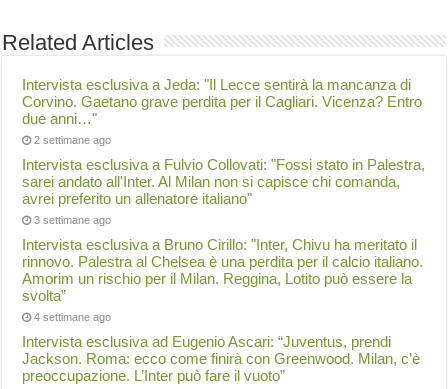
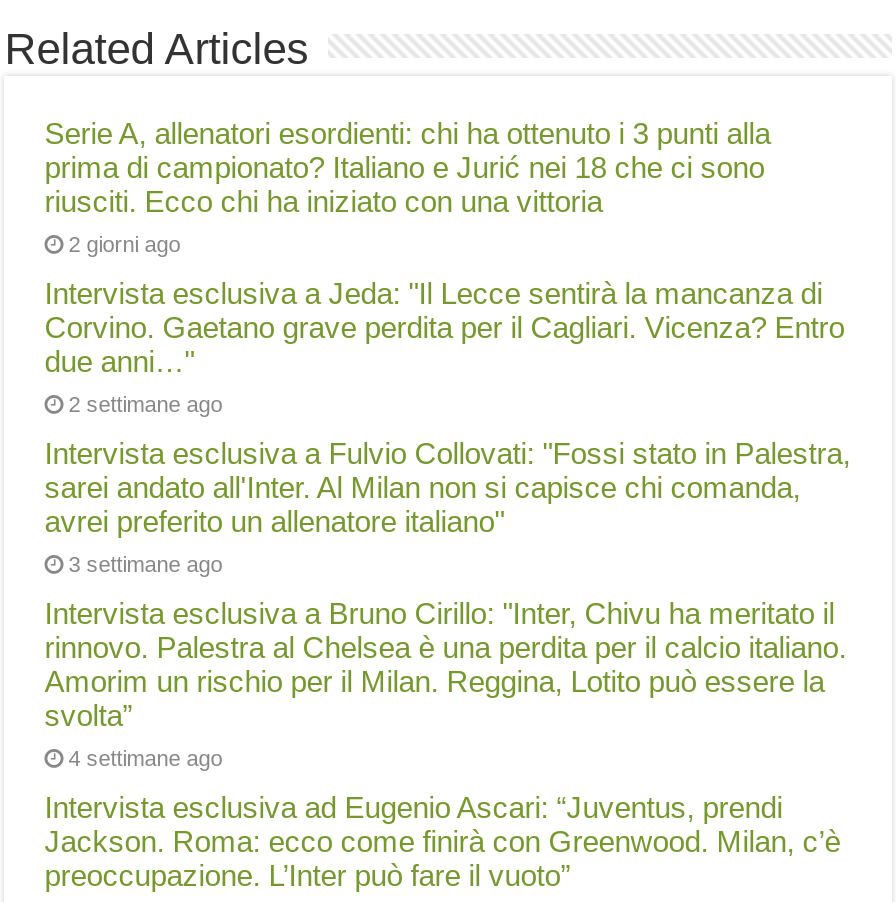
none -> [44,116,770,256] Serie A, allenatori esordienti: chi ha ottenuto i 3 punti alla | prima di campionato? Italiano e Jurić nei 18 che ci sono | riusciti. Ecco chi ha iniziato con una vittoria | 2 giorni ago

